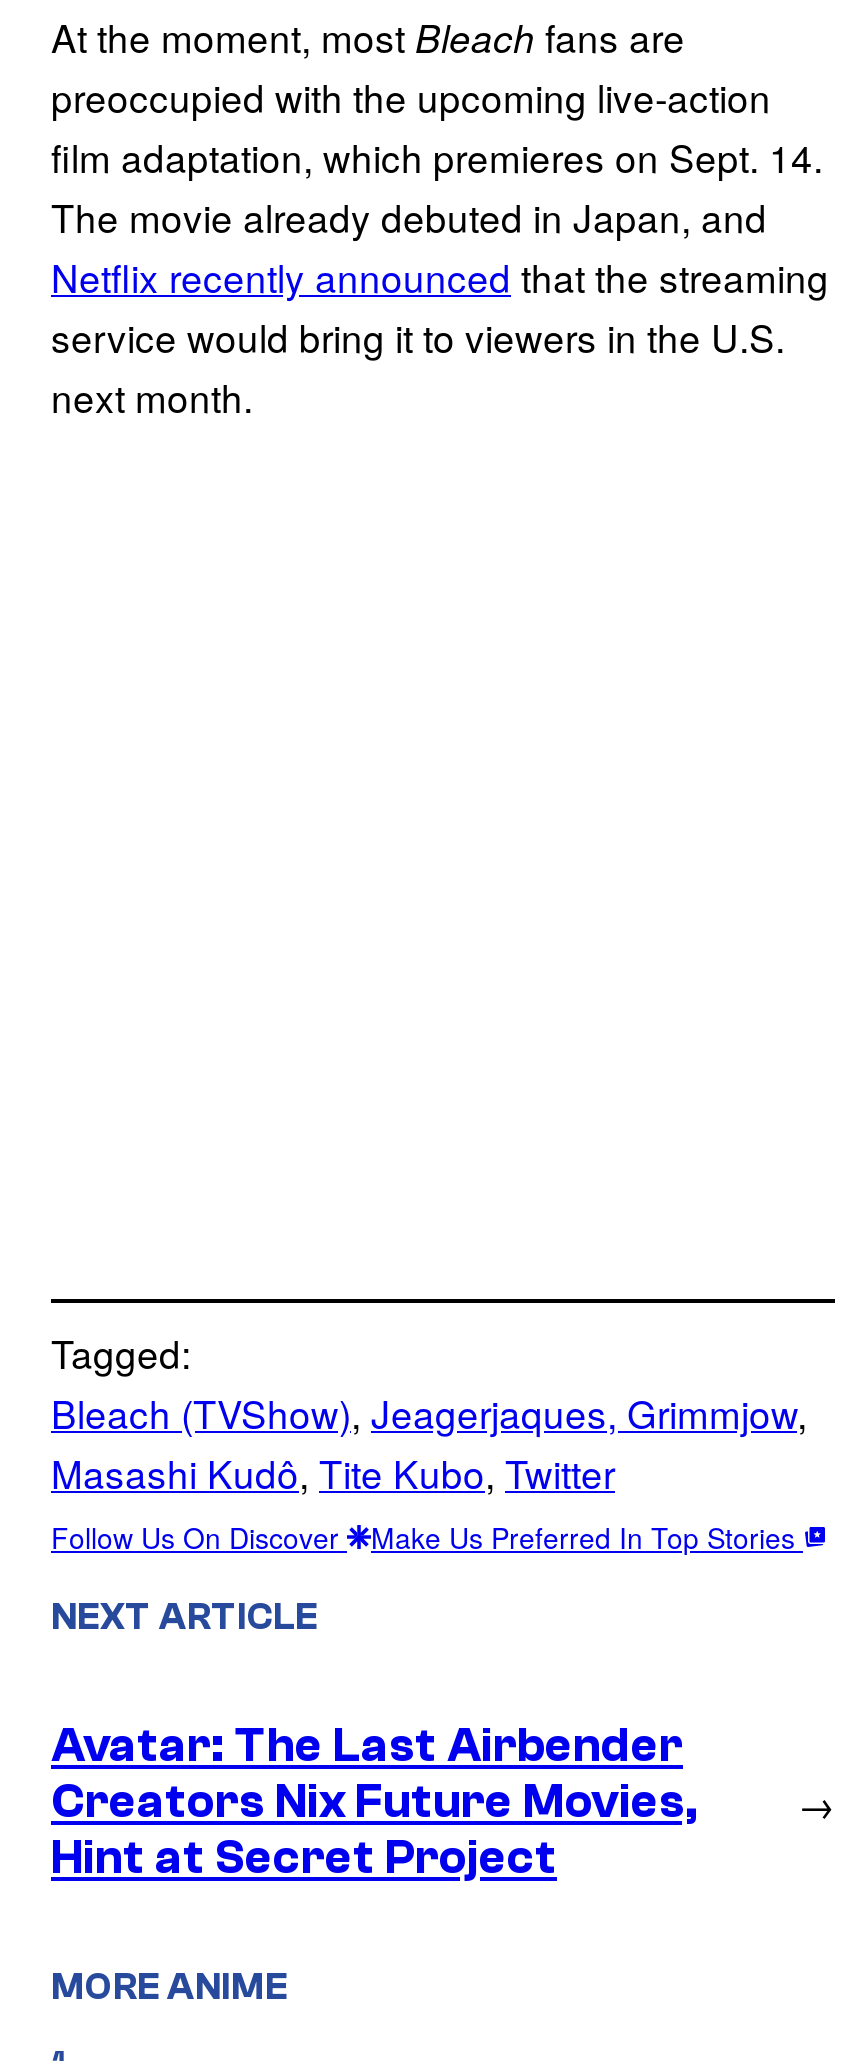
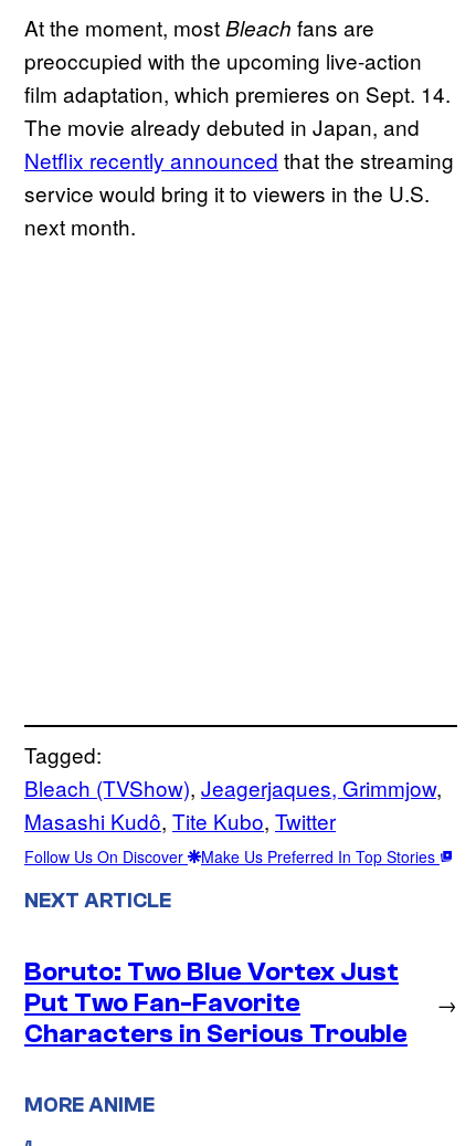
[51,1718,699,1884] Avatar: The Last Airbender | Creators Nix Future Movies, | Hint at Secret Project -> [24,956,408,1048] Boruto: Two Blue Vortex Just | Put Two Fan-Favorite | Characters in Serious Trouble

